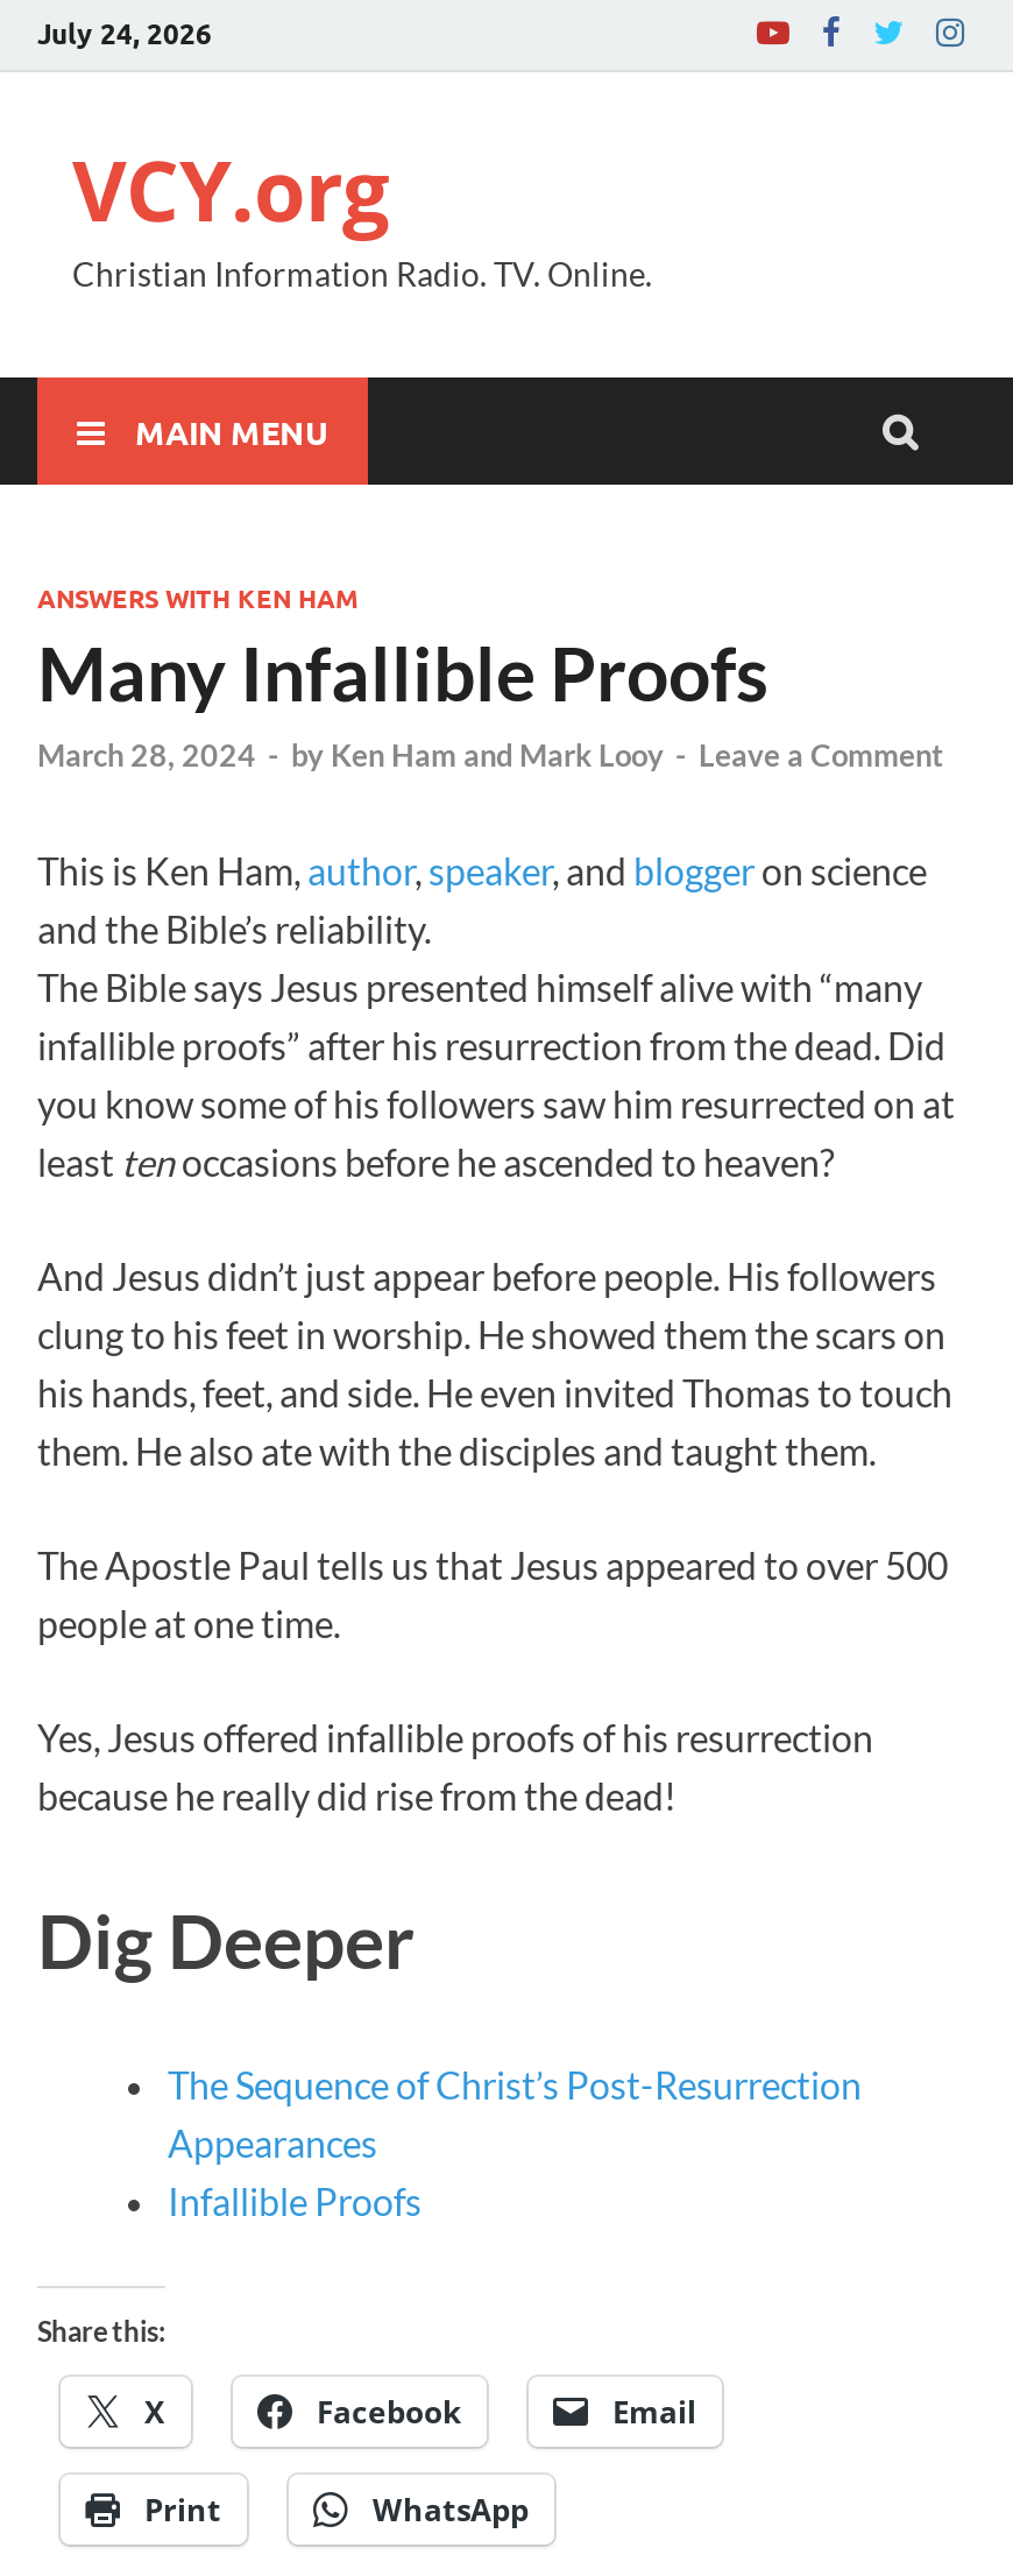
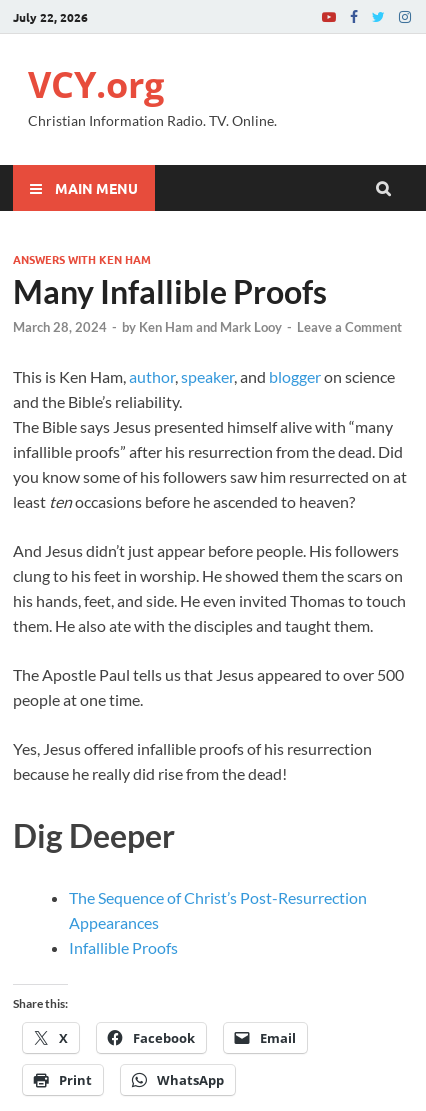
[37,13,212,50] July 24, 2026 -> [13,8,88,24] July 22, 2026

